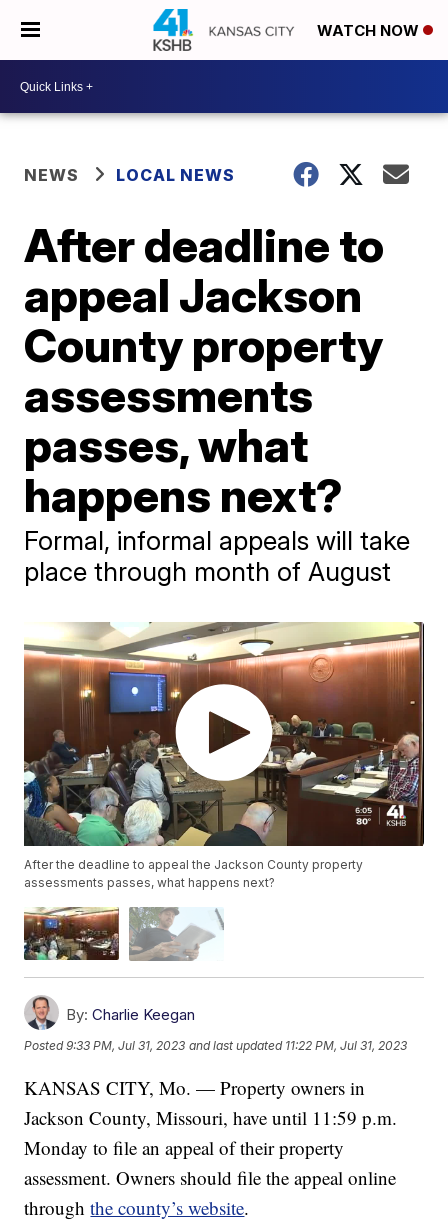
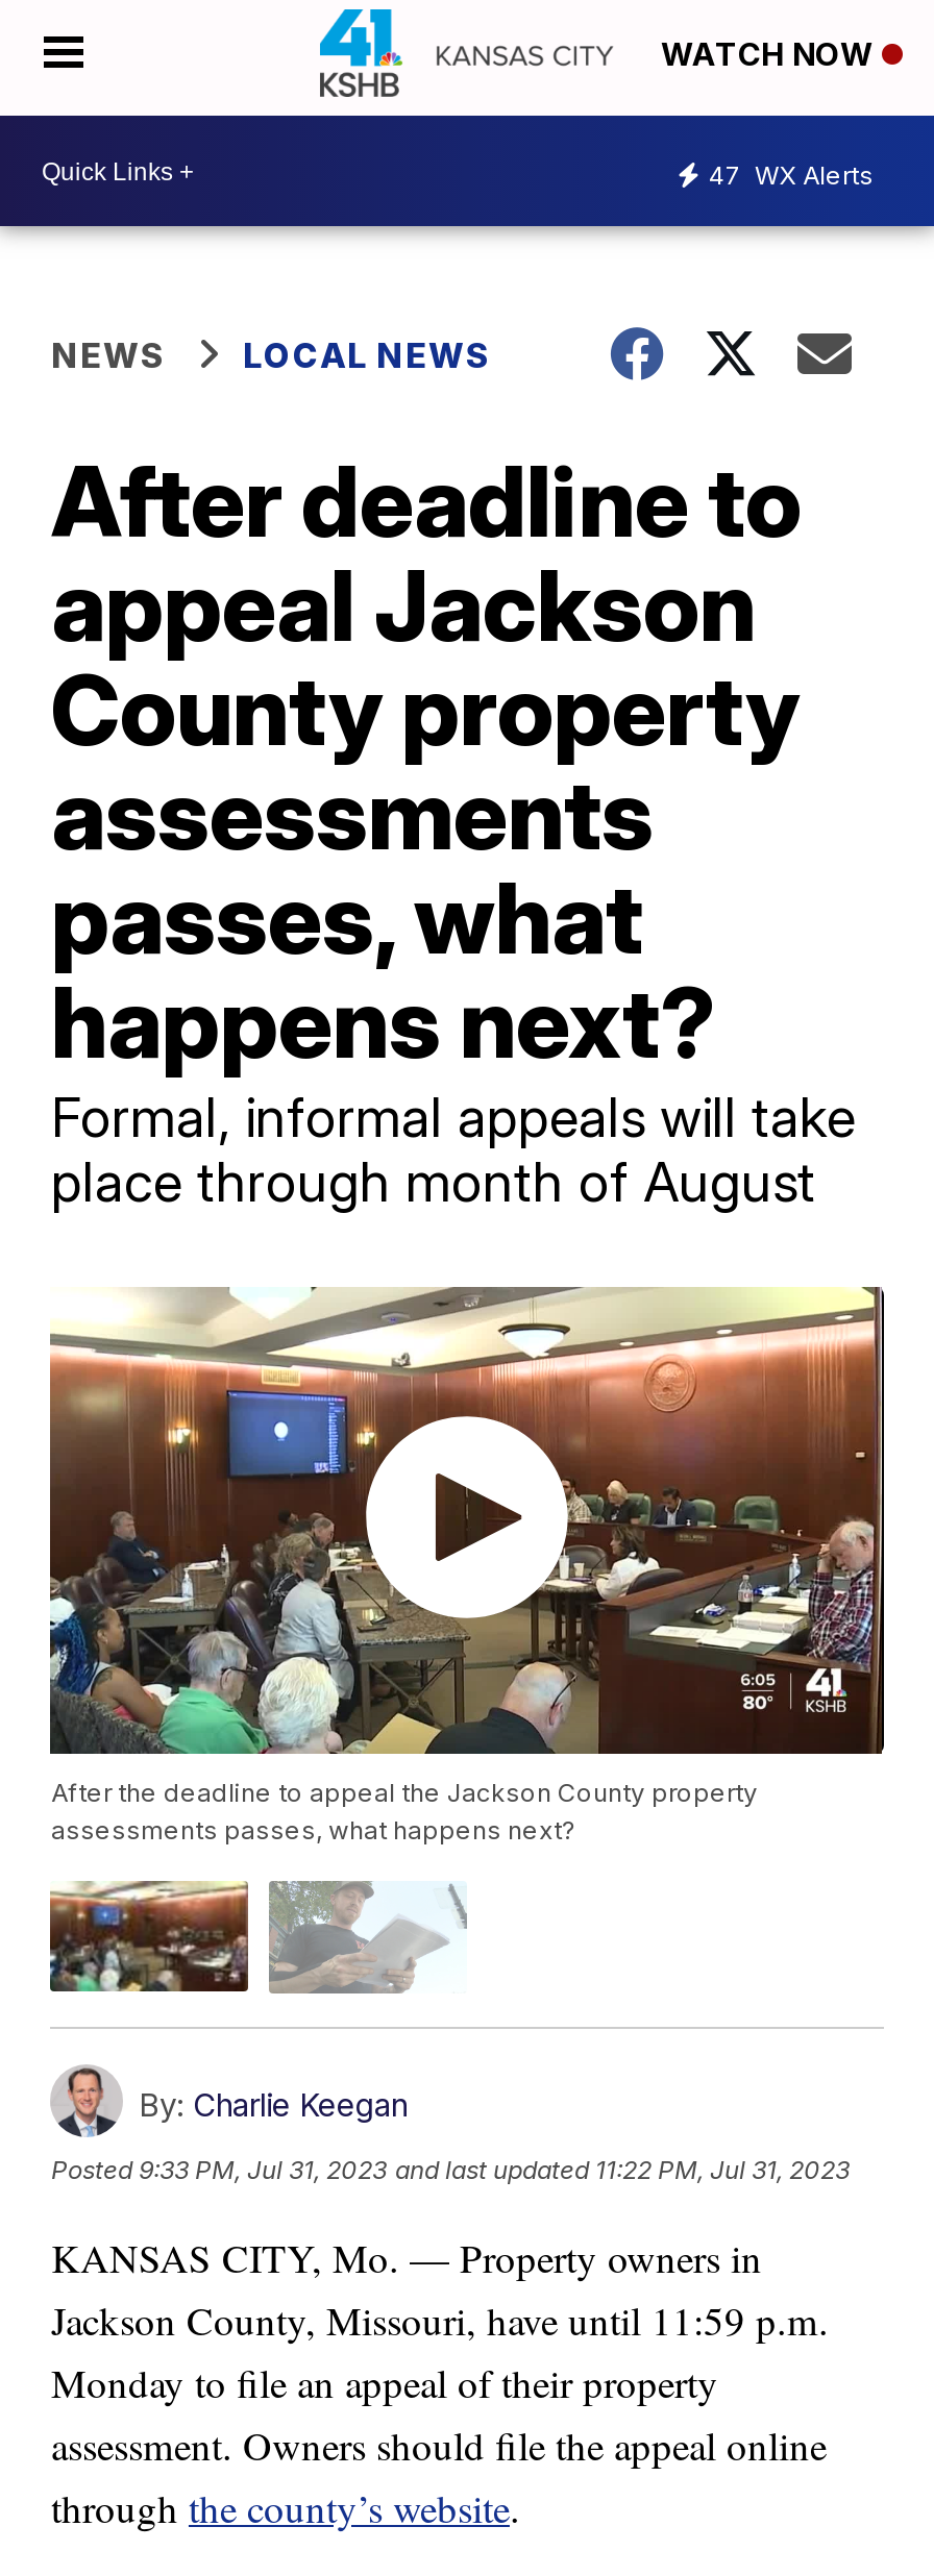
none -> [709,158,874,190] 47 WX Alerts

